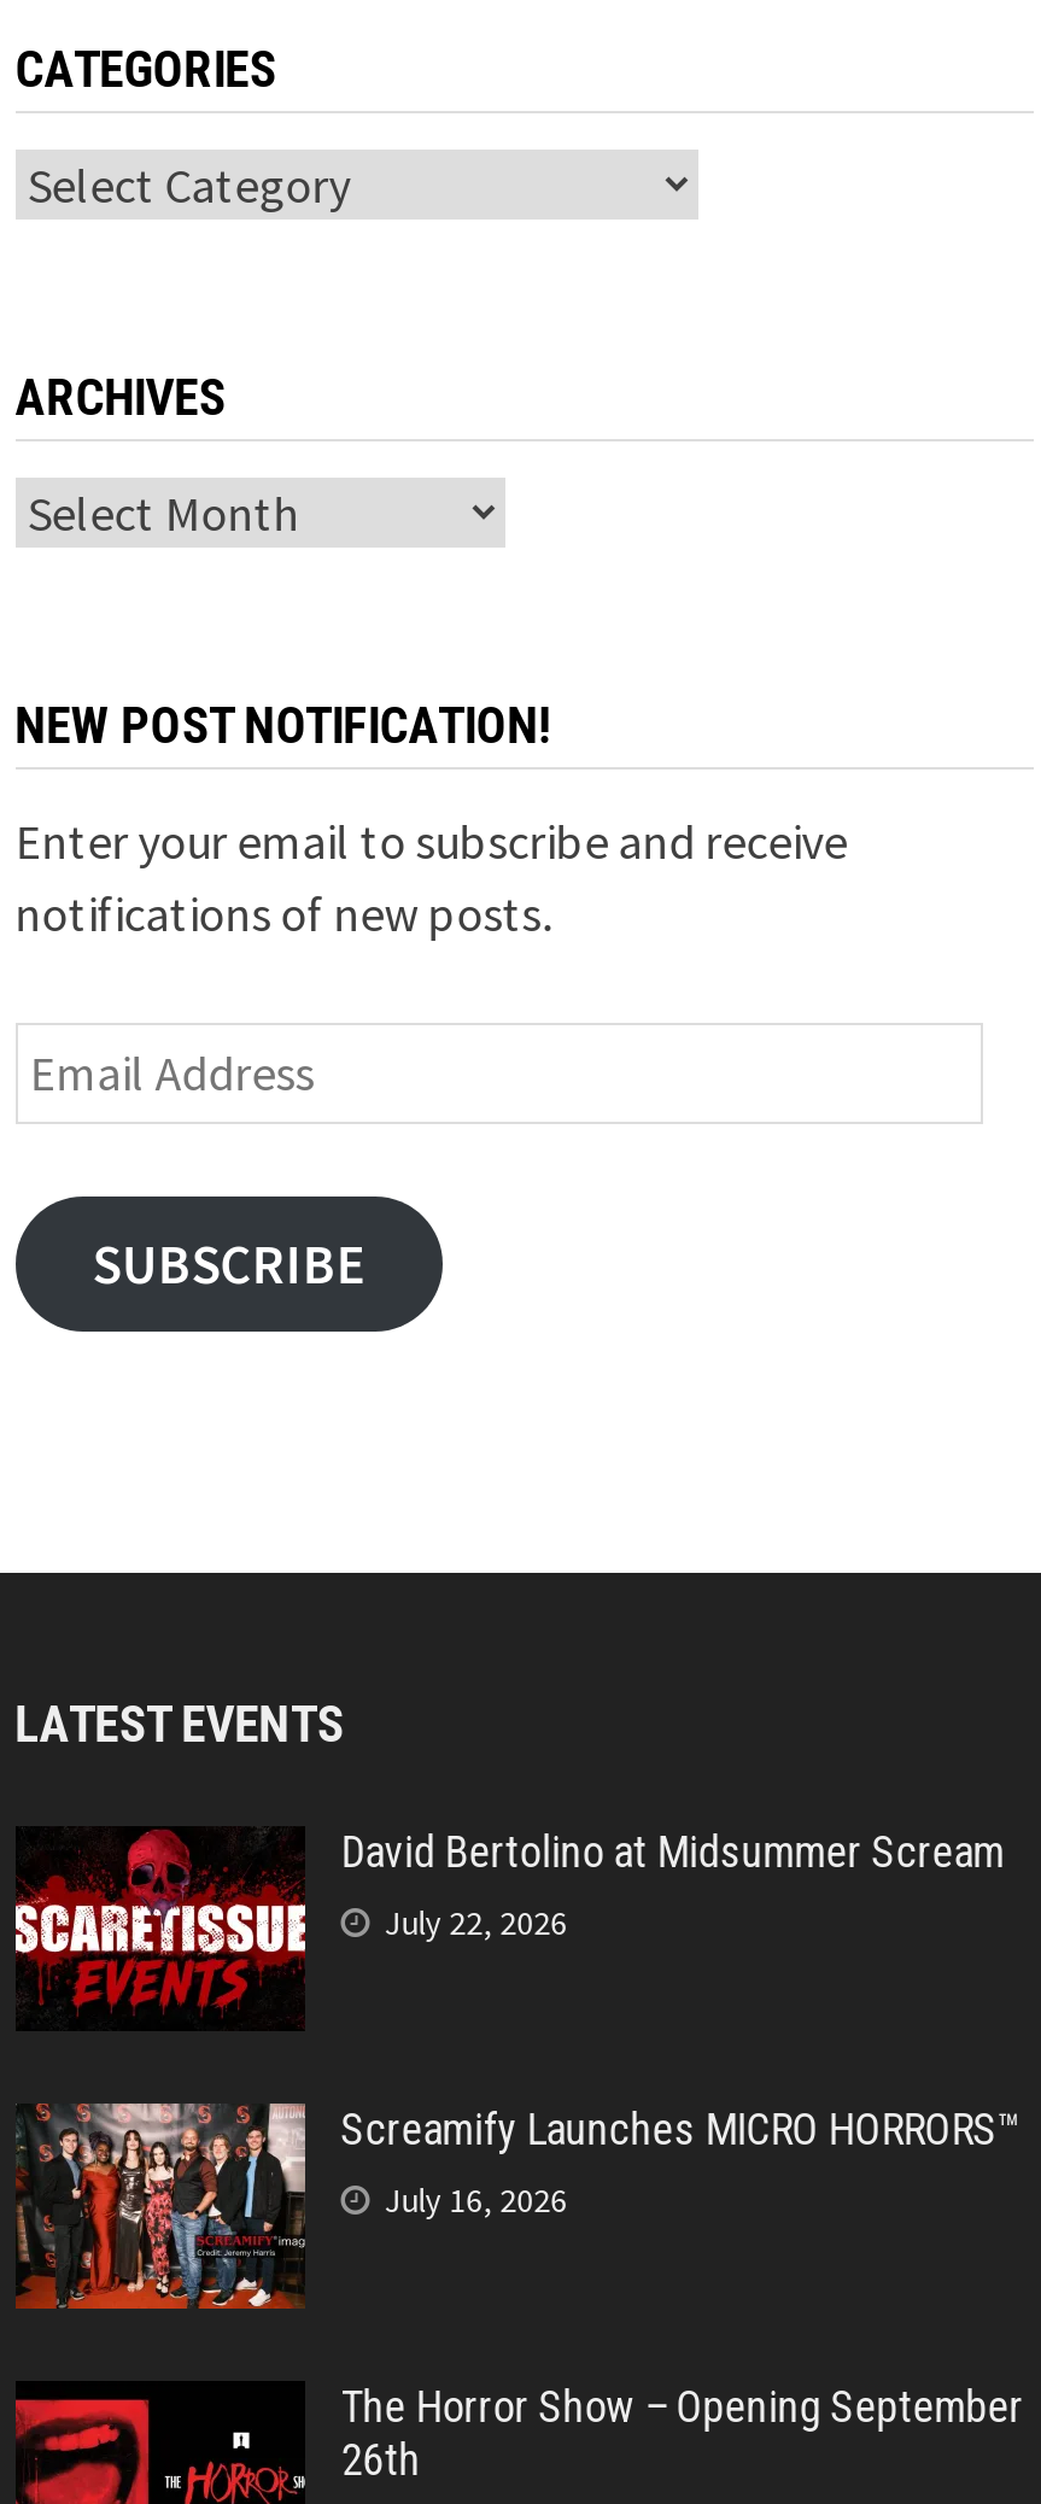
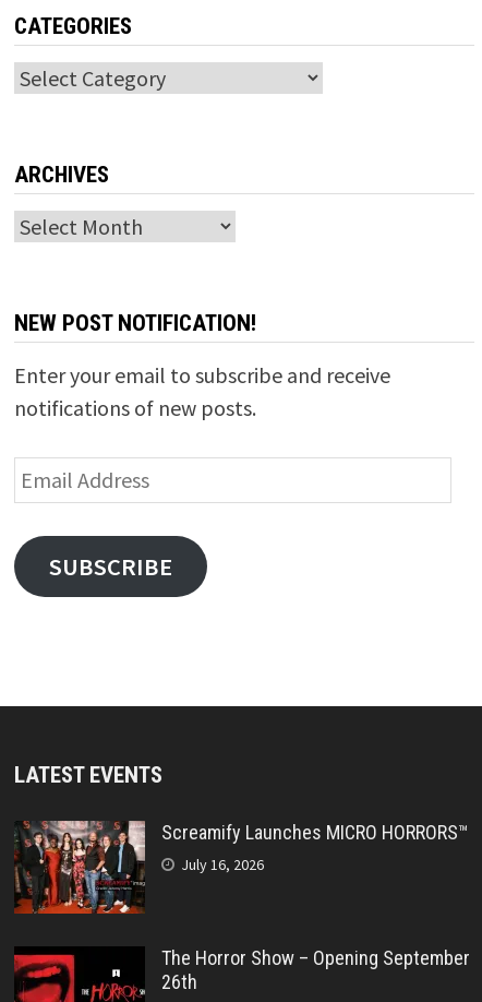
[13,1826,1004,2031] [image] | David Bertolino at Midsummer Scream | July 22, 2026 -> none

